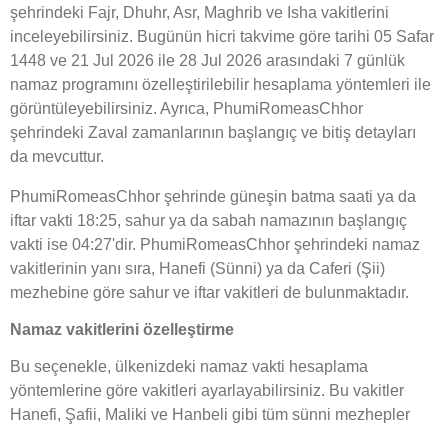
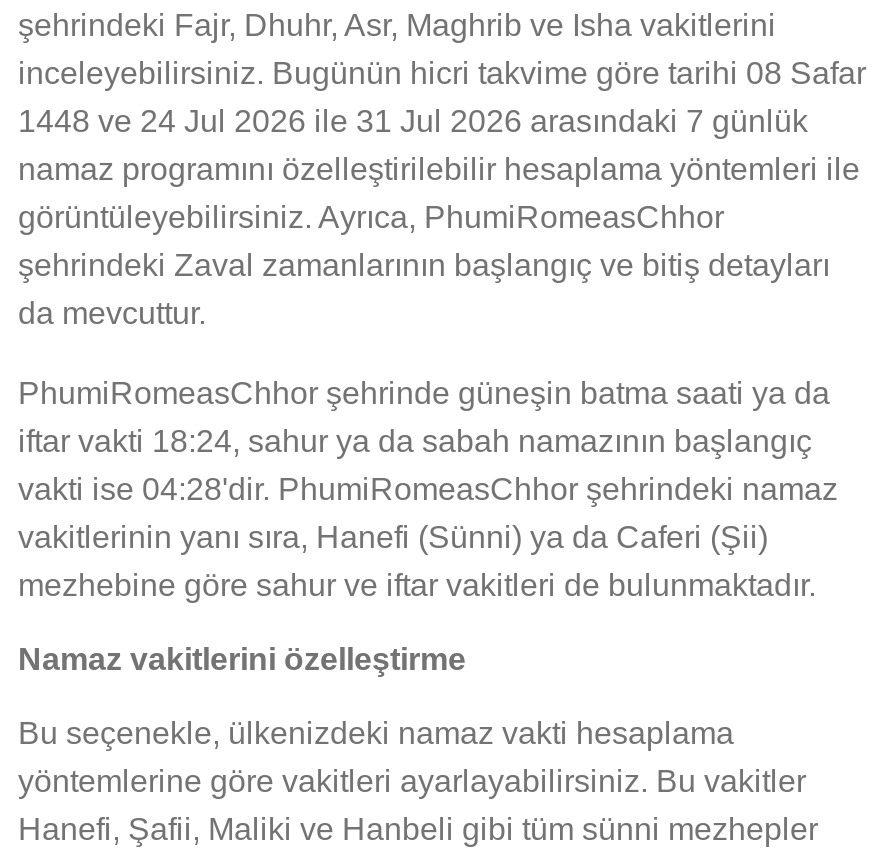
[10,28,434,45] inceleyebilirsiniz. Bugünün hicri takvime göre tarihi 05 Safar -> [18,56,866,90] inceleyebilirsiniz. Bugünün hicri takvime göre tarihi 08 Safar
[10,52,405,69] 1448 ve 21 Jul 2026 ile 28 Jul 2026 arasındaki 7 günlük -> [18,104,808,138] 1448 ve 24 Jul 2026 ile 31 Jul 2026 arasındaki 7 günlük
[10,212,407,229] iftar vakti 18:25, sahur ya da sabah namazının başlangıç -> [18,424,812,458] iftar vakti 18:24, sahur ya da sabah namazının başlangıç
[10,236,420,253] vakti ise 04:27'dir. PhumiRomeasChhor şehrindeki namaz -> [18,472,838,506] vakti ise 04:28'dir. PhumiRomeasChhor şehrindeki namaz

